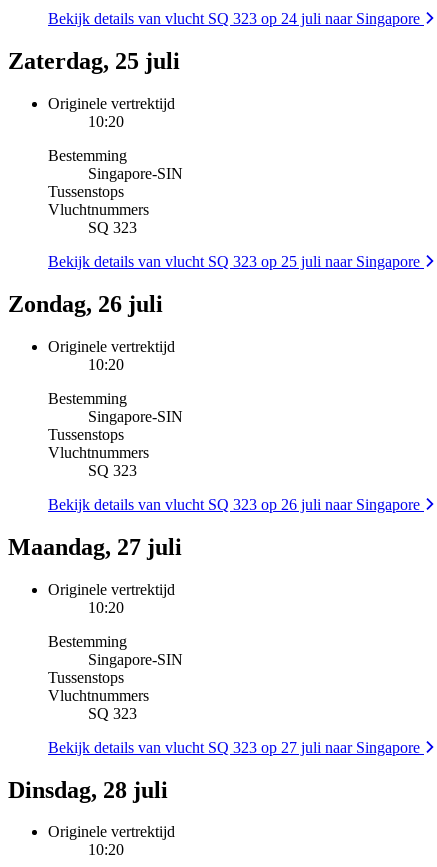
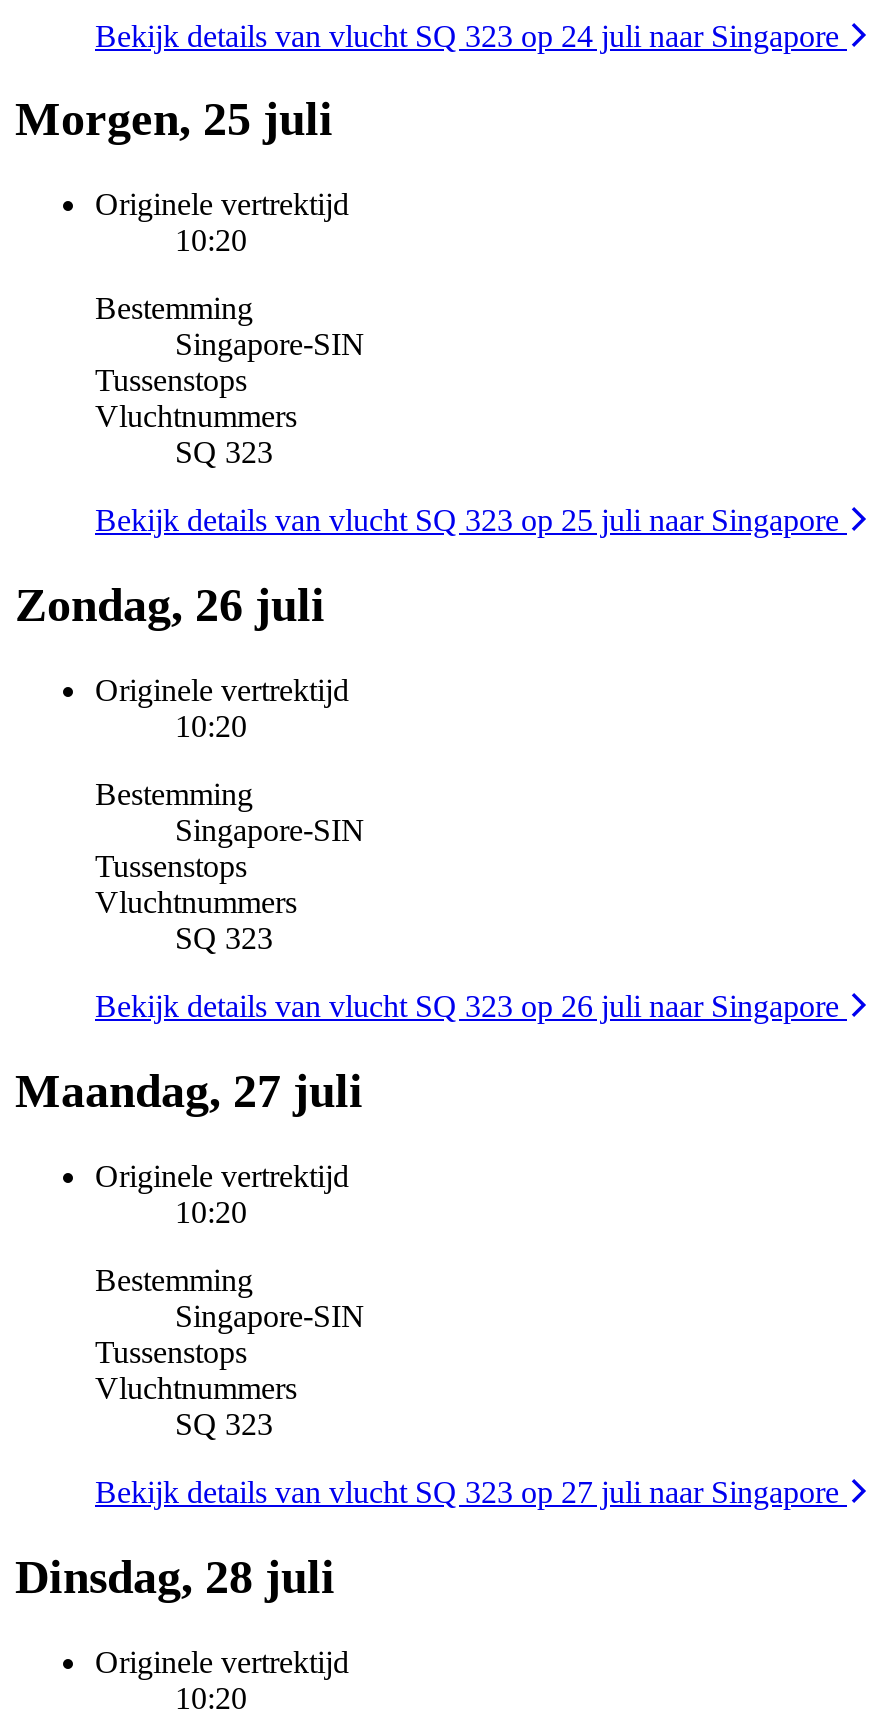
[8,48,180,74] Zaterdag, 25 juli -> [15,94,333,146] Morgen, 25 juli

